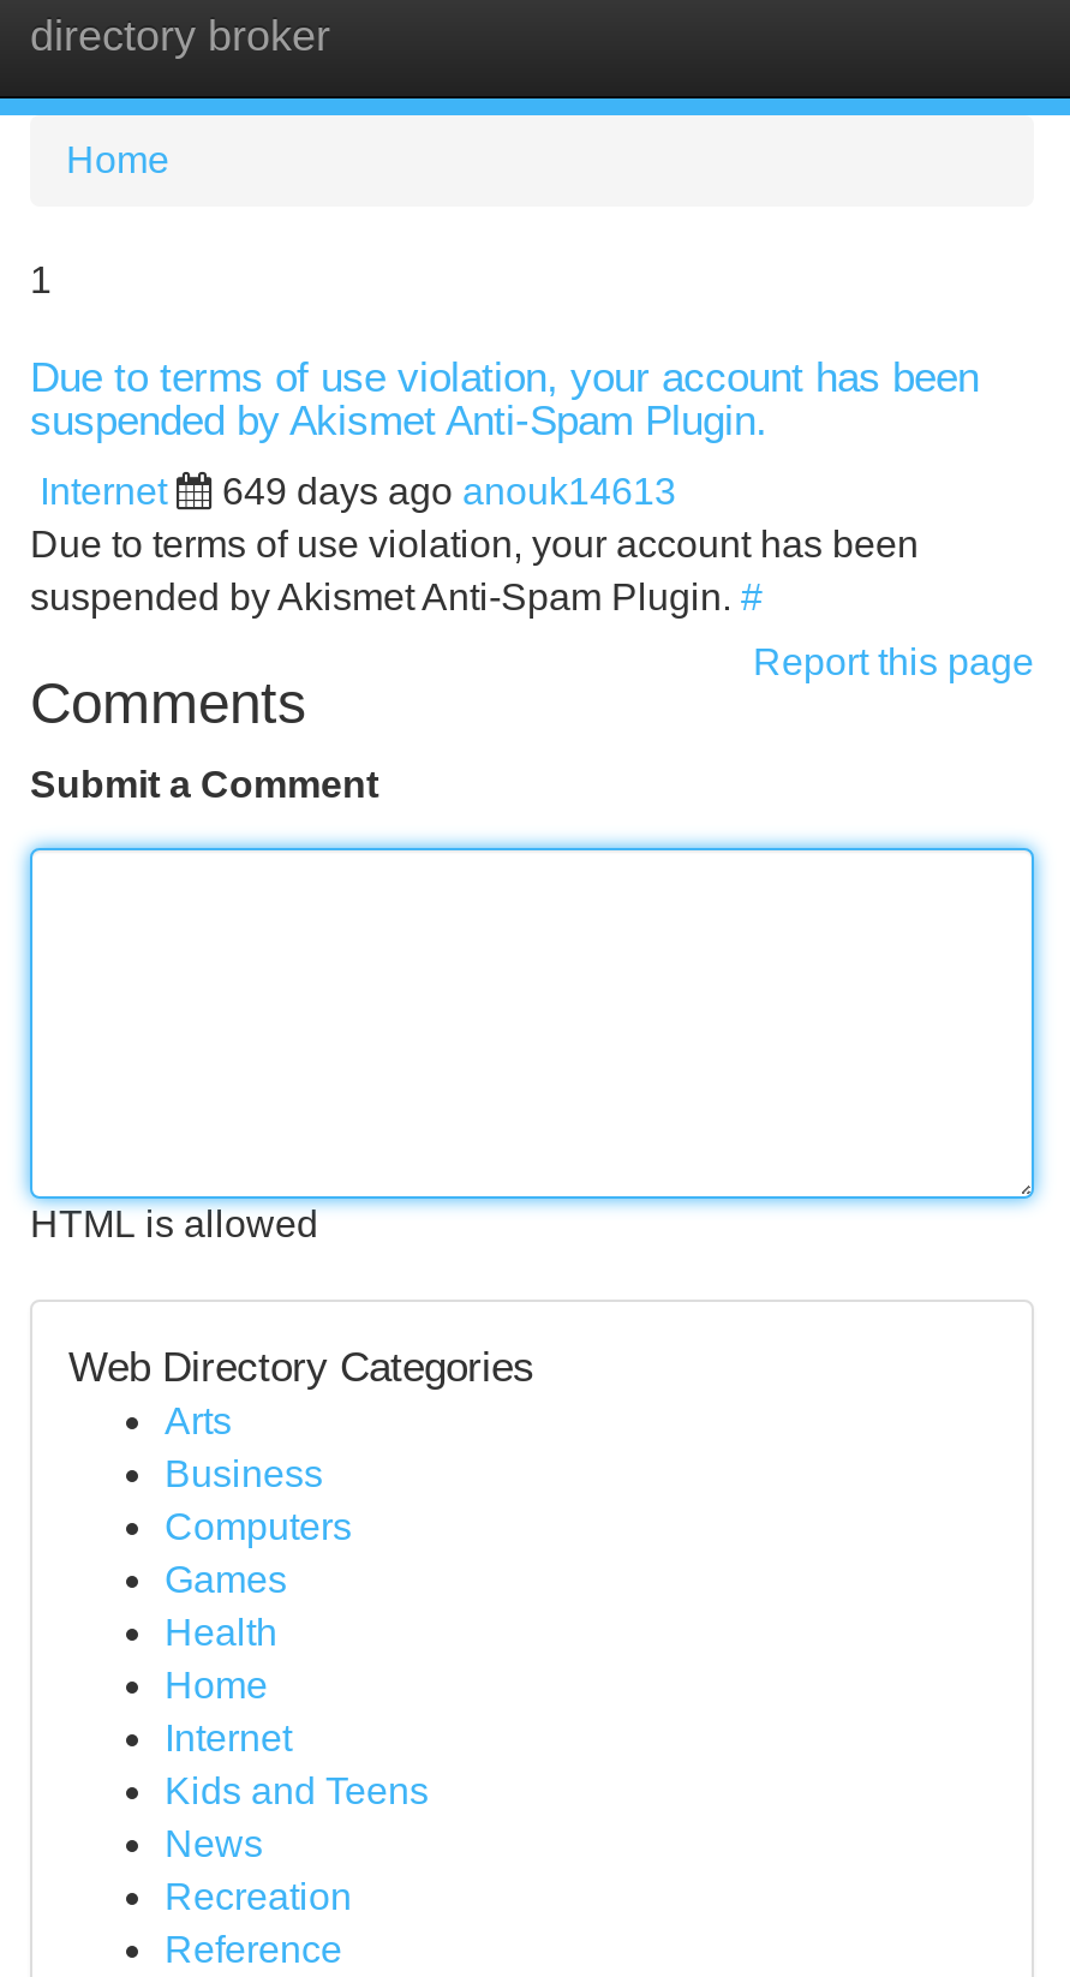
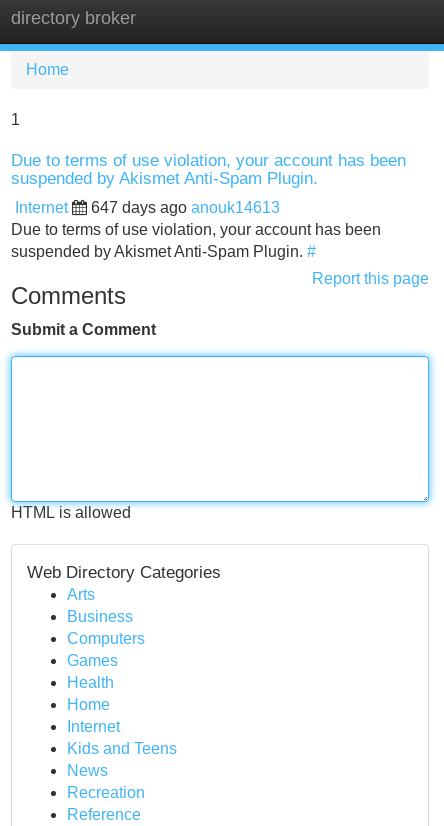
[222,471,676,512] 649 days ago anouk14613 -> [91,199,280,216] 647 days ago anouk14613

